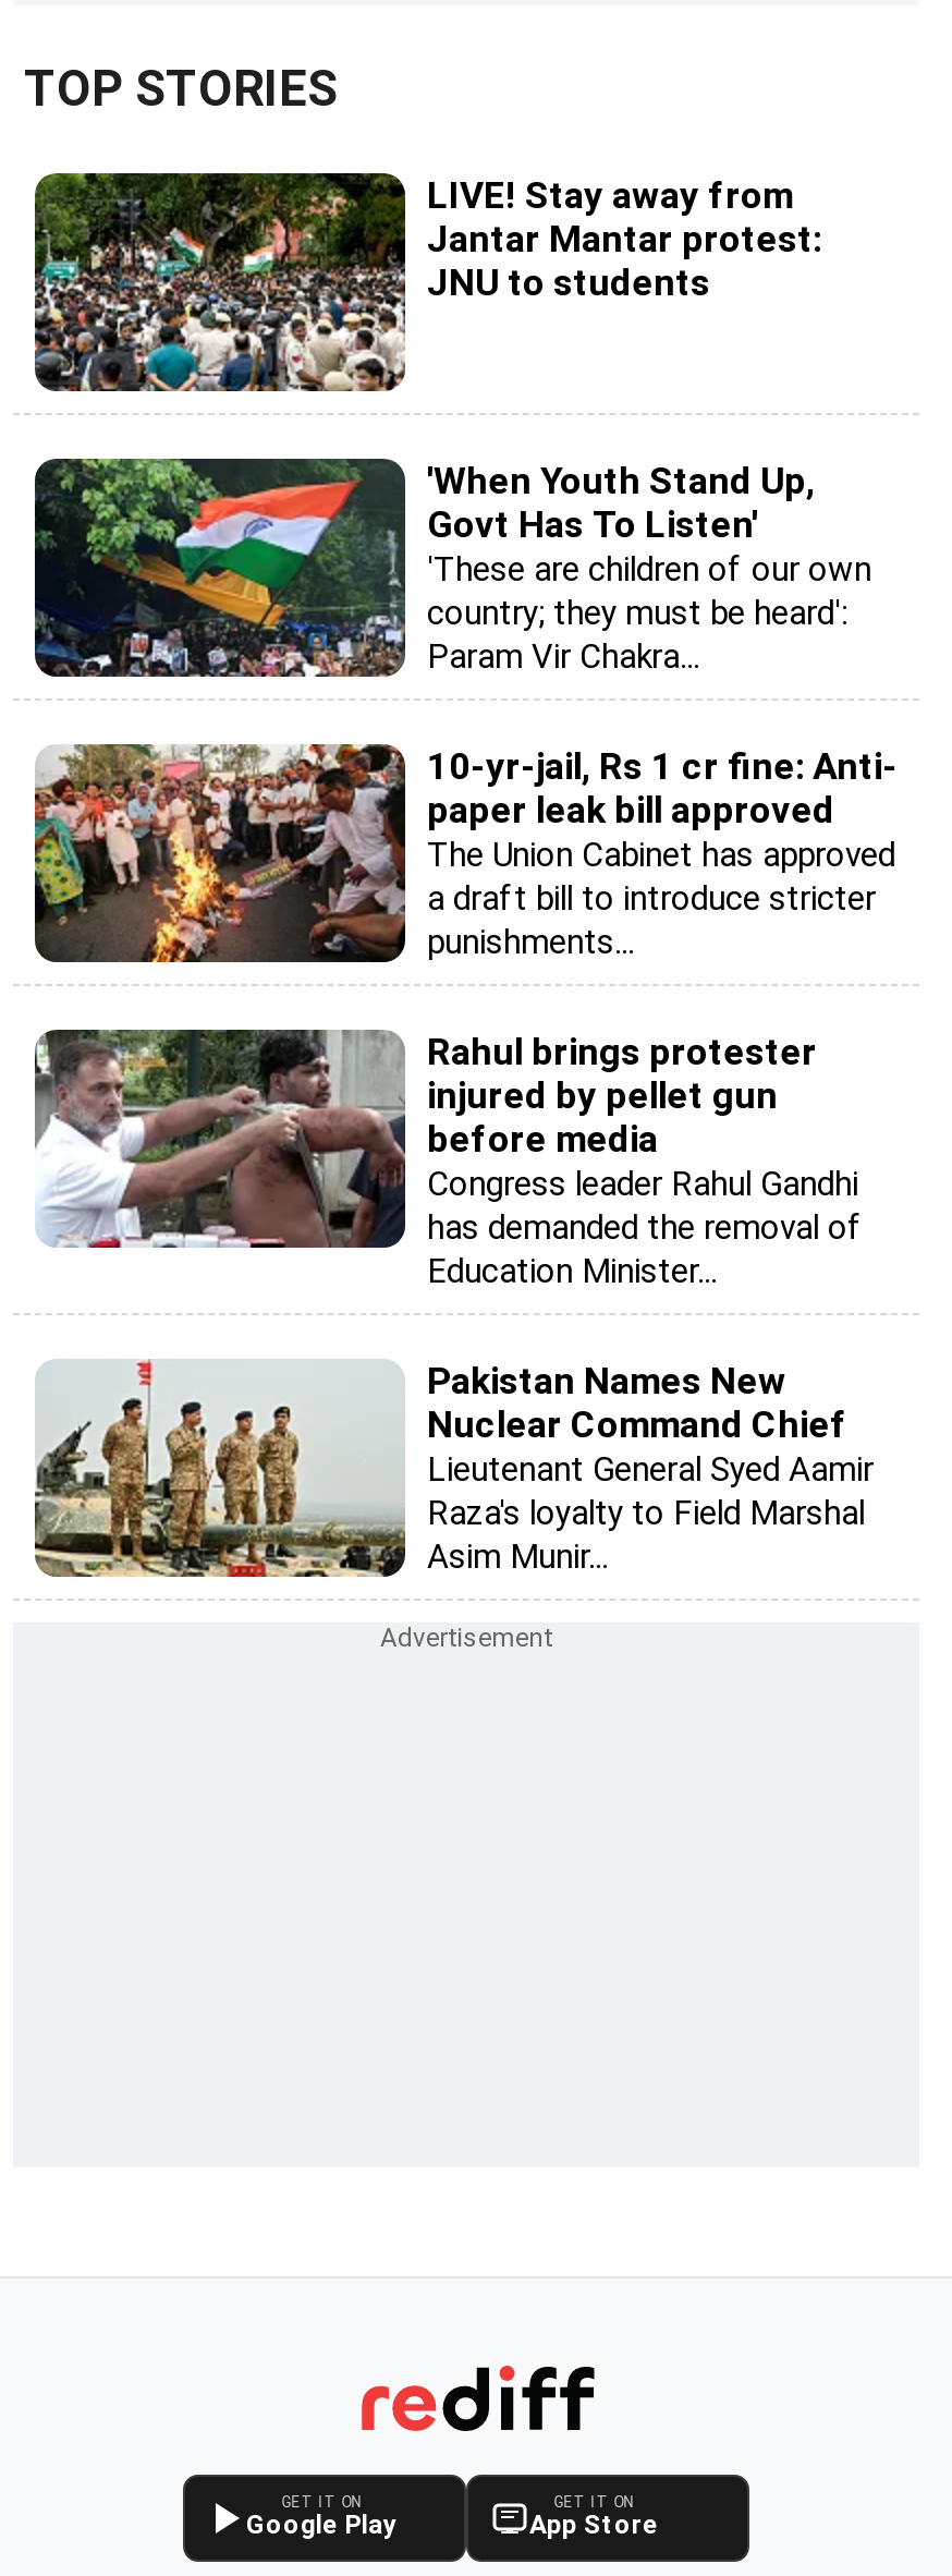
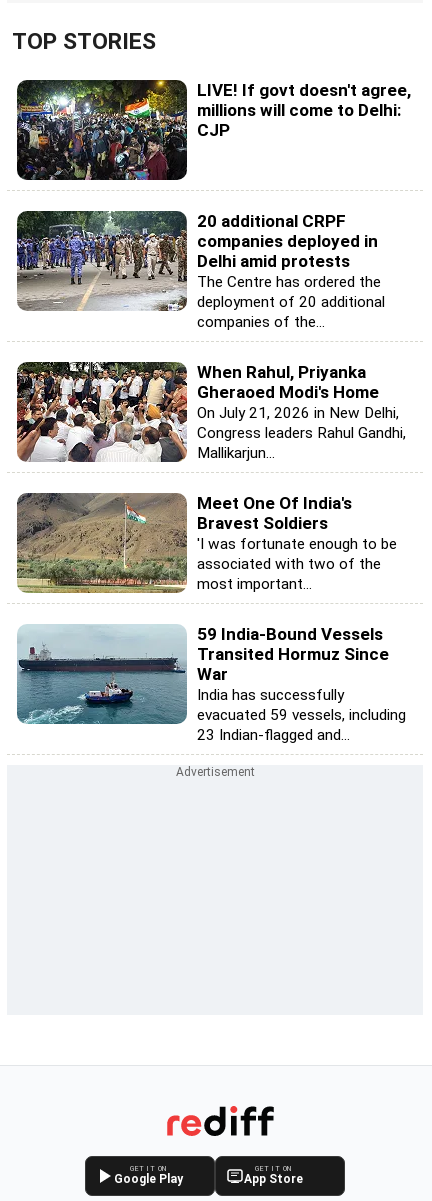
[33,171,821,393] [image] | LIVE! Stay away from | Jantar Mantar protest: | JNU to students -> [16,79,411,181] [image] | LIVE! If govt doesn't agree, | millions will come to Delhi: | CJP
[33,457,871,679] [image] | 'When Youth Stand Up, | Govt Has To Listen' | 'These are children of our own | country; they must be heard': | Param Vir Chakra... -> [16,210,385,331] [image] | 20 additional CRPF | companies deployed in | Delhi amid protests | The Centre has ordered the | deployment of 20 additional | companies of the...
[33,742,898,964] [image] | 10-yr-jail, Rs 1 cr fine: Anti- | paper leak bill approved | The Union Cabinet has approved | a draft bill to introduce stricter | punishments... -> [16,361,406,462] [image] | When Rahul, Priyanka | Gheraoed Modi's Home | On July 21, 2026 in New Delhi, | Congress leaders Rahul Gandhi, | Mallikarjun...
[35,1028,863,1291] [image] | Rahul brings protester | injured by pellet gun | before media | Congress leader Rahul Gandhi | has demanded the removal of | Education Minister... -> [16,492,397,594] [image] | Meet One Of India's | Bravest Soldiers | 'I was fortunate enough to be | associated with two of the | most important...
[33,1359,874,1579] [image] | Pakistan Names New | Nuclear Command Chief | Lieutenant General Syed Aamir | Raza's loyalty to Field Marshal | Asim Munir... -> [17,624,406,744] [image] | 59 India-Bound Vessels | Transited Hormuz Since | War | India has successfully | evacuated 59 vessels, including | 23 Indian-flagged and...

